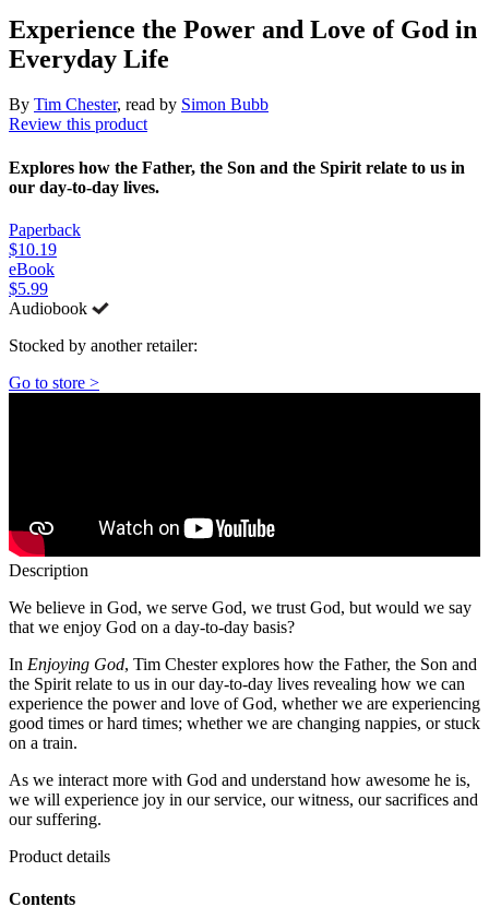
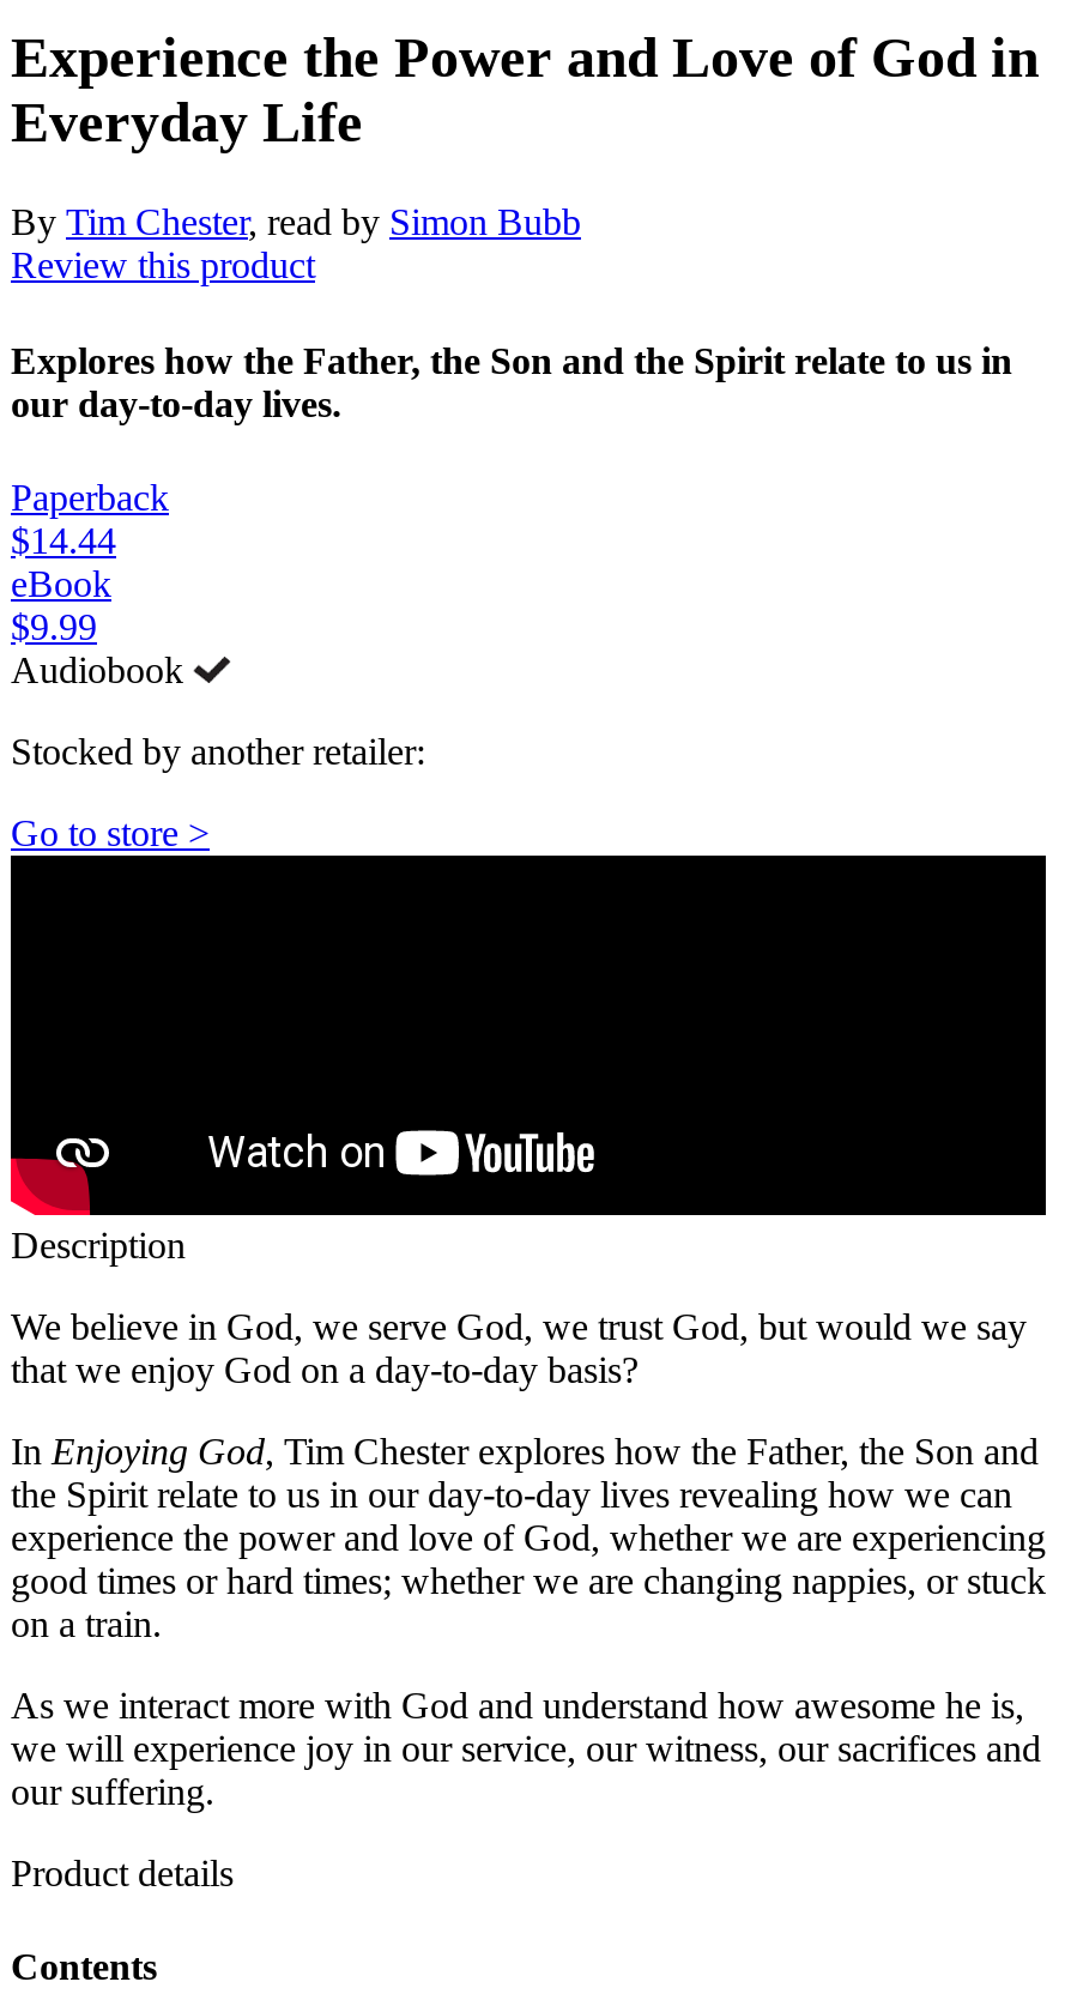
[9,240,57,259] $10.19 -> [11,520,116,561] $14.44
[9,279,48,298] $5.99 -> [11,606,97,647] $9.99

